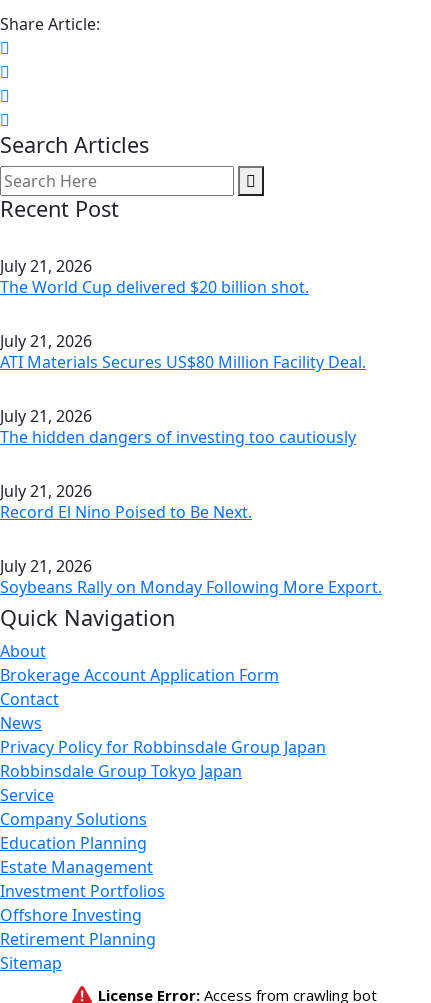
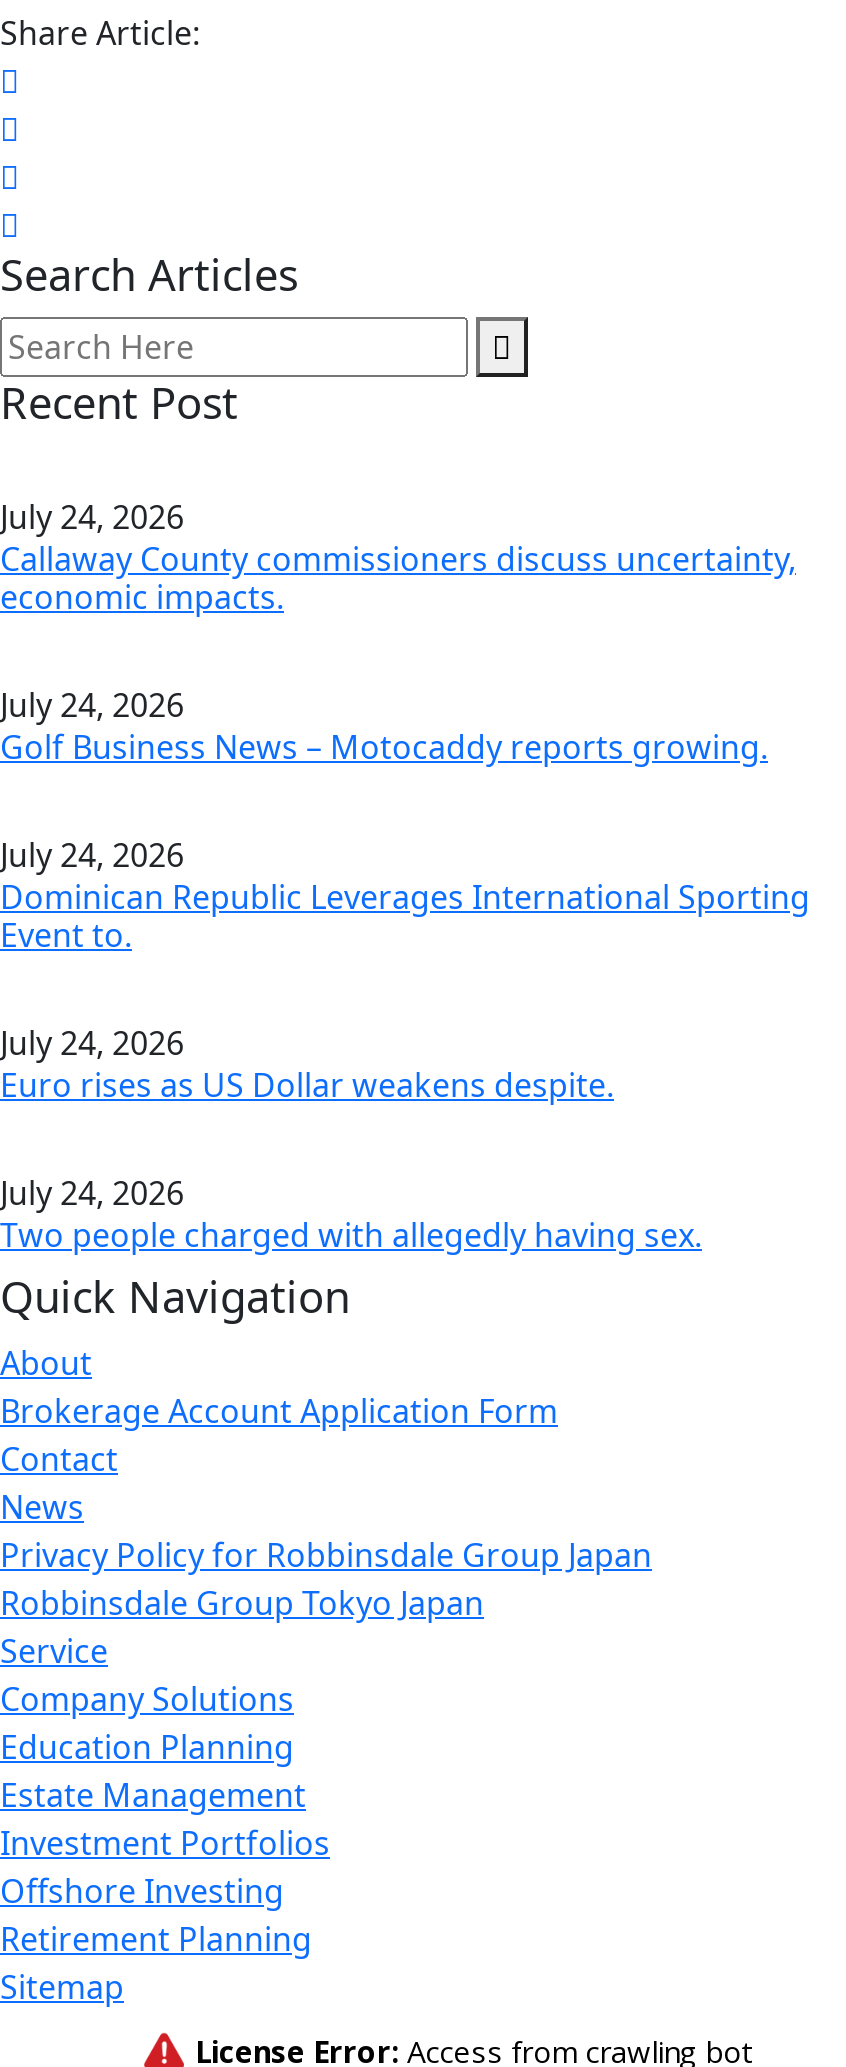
[0,255,309,298] July 21, 2026 | The World Cup delivered $20 billion shot. -> [0,495,796,619] July 24, 2026 | Callaway County commissioners discuss uncertainty, | economic impacts.
[0,330,366,373] July 21, 2026 | ATI Materials Secures US$80 Million Facility Deal. -> [0,683,768,769] July 24, 2026 | Golf Business News – Motocaddy reports growing.
[0,405,356,448] July 21, 2026 | The hidden dangers of investing too cautiously -> [0,833,810,957] July 24, 2026 | Dominican Republic Leverages International Sporting | Event to.
[0,480,252,523] July 21, 2026 | Record El Nino Poised to Be Next. -> [0,1021,614,1107] July 24, 2026 | Euro rises as US Dollar weakens despite.
[0,555,382,598] July 21, 2026 | Soybeans Rally on Monday Following More Export. -> [0,1171,702,1257] July 24, 2026 | Two people charged with allegedly having sex.

